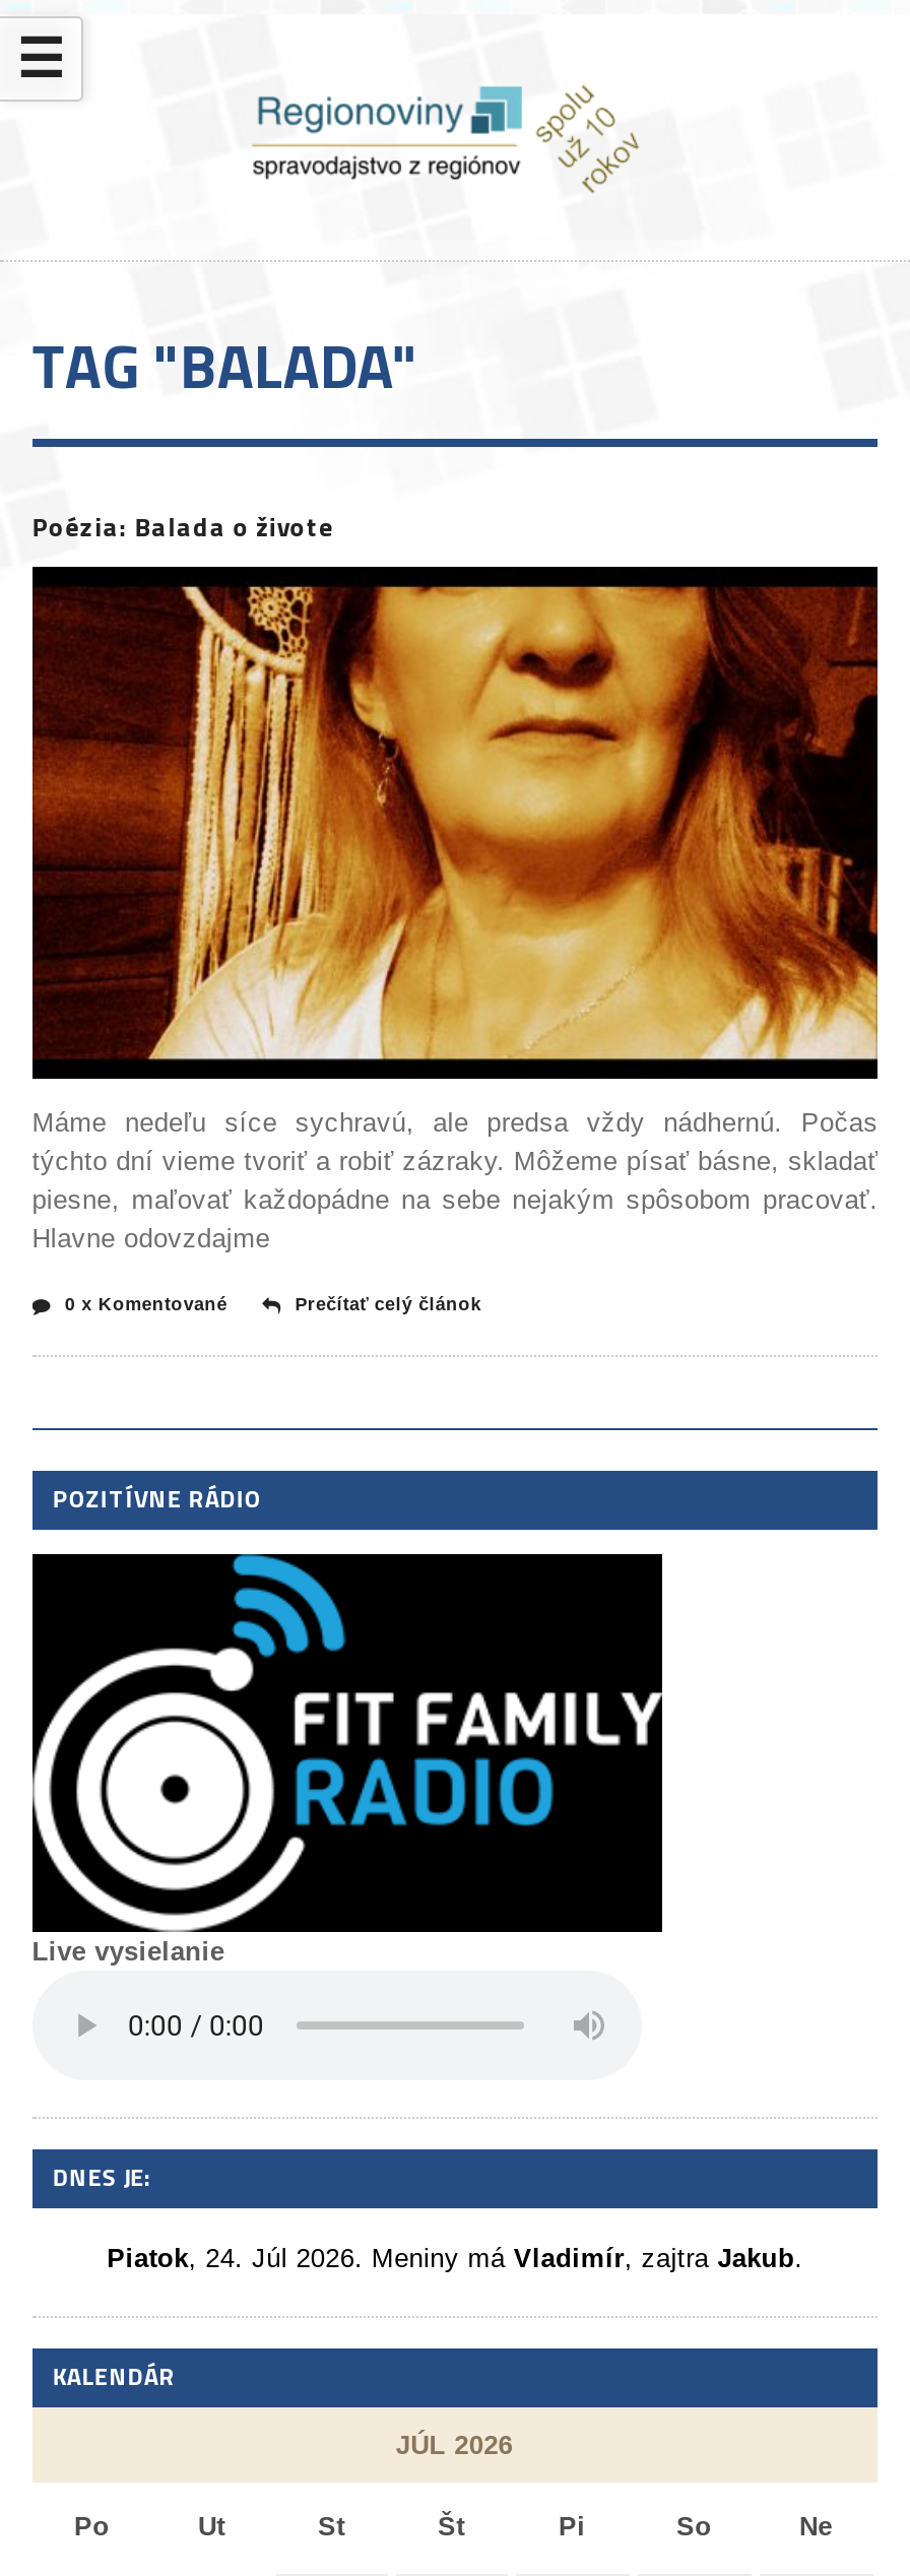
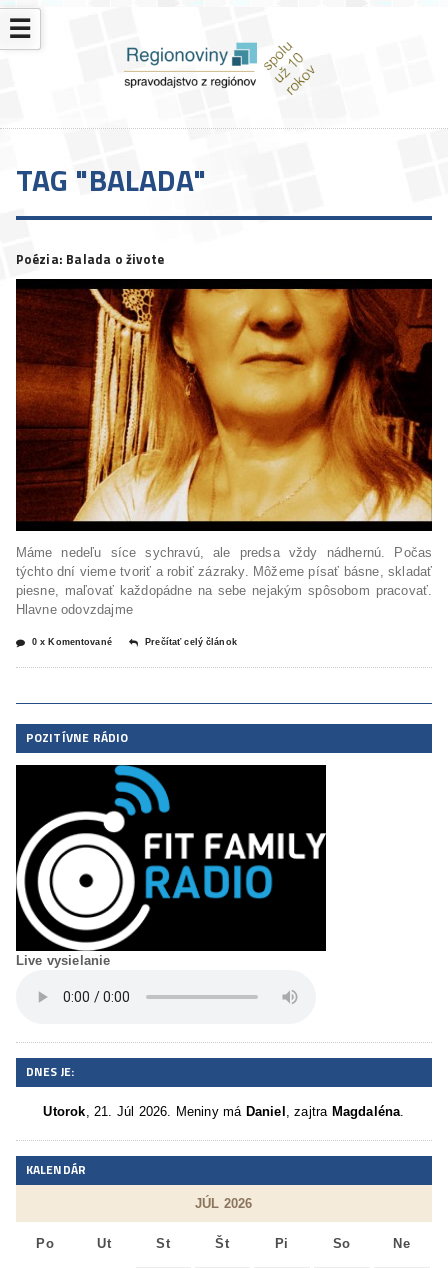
[107,2243,803,2274] Piatok, 24. Júl 2026. Meniny má Vladimír, zajtra Jakub. -> [43,1104,405,1119] Utorok, 21. Júl 2026. Meniny má Daniel, zajtra Magdaléna.

